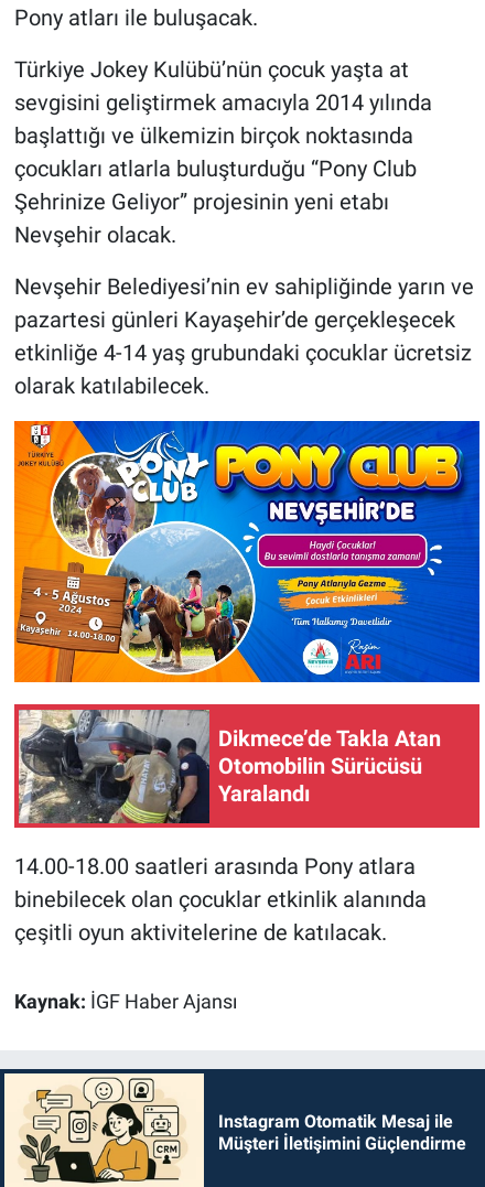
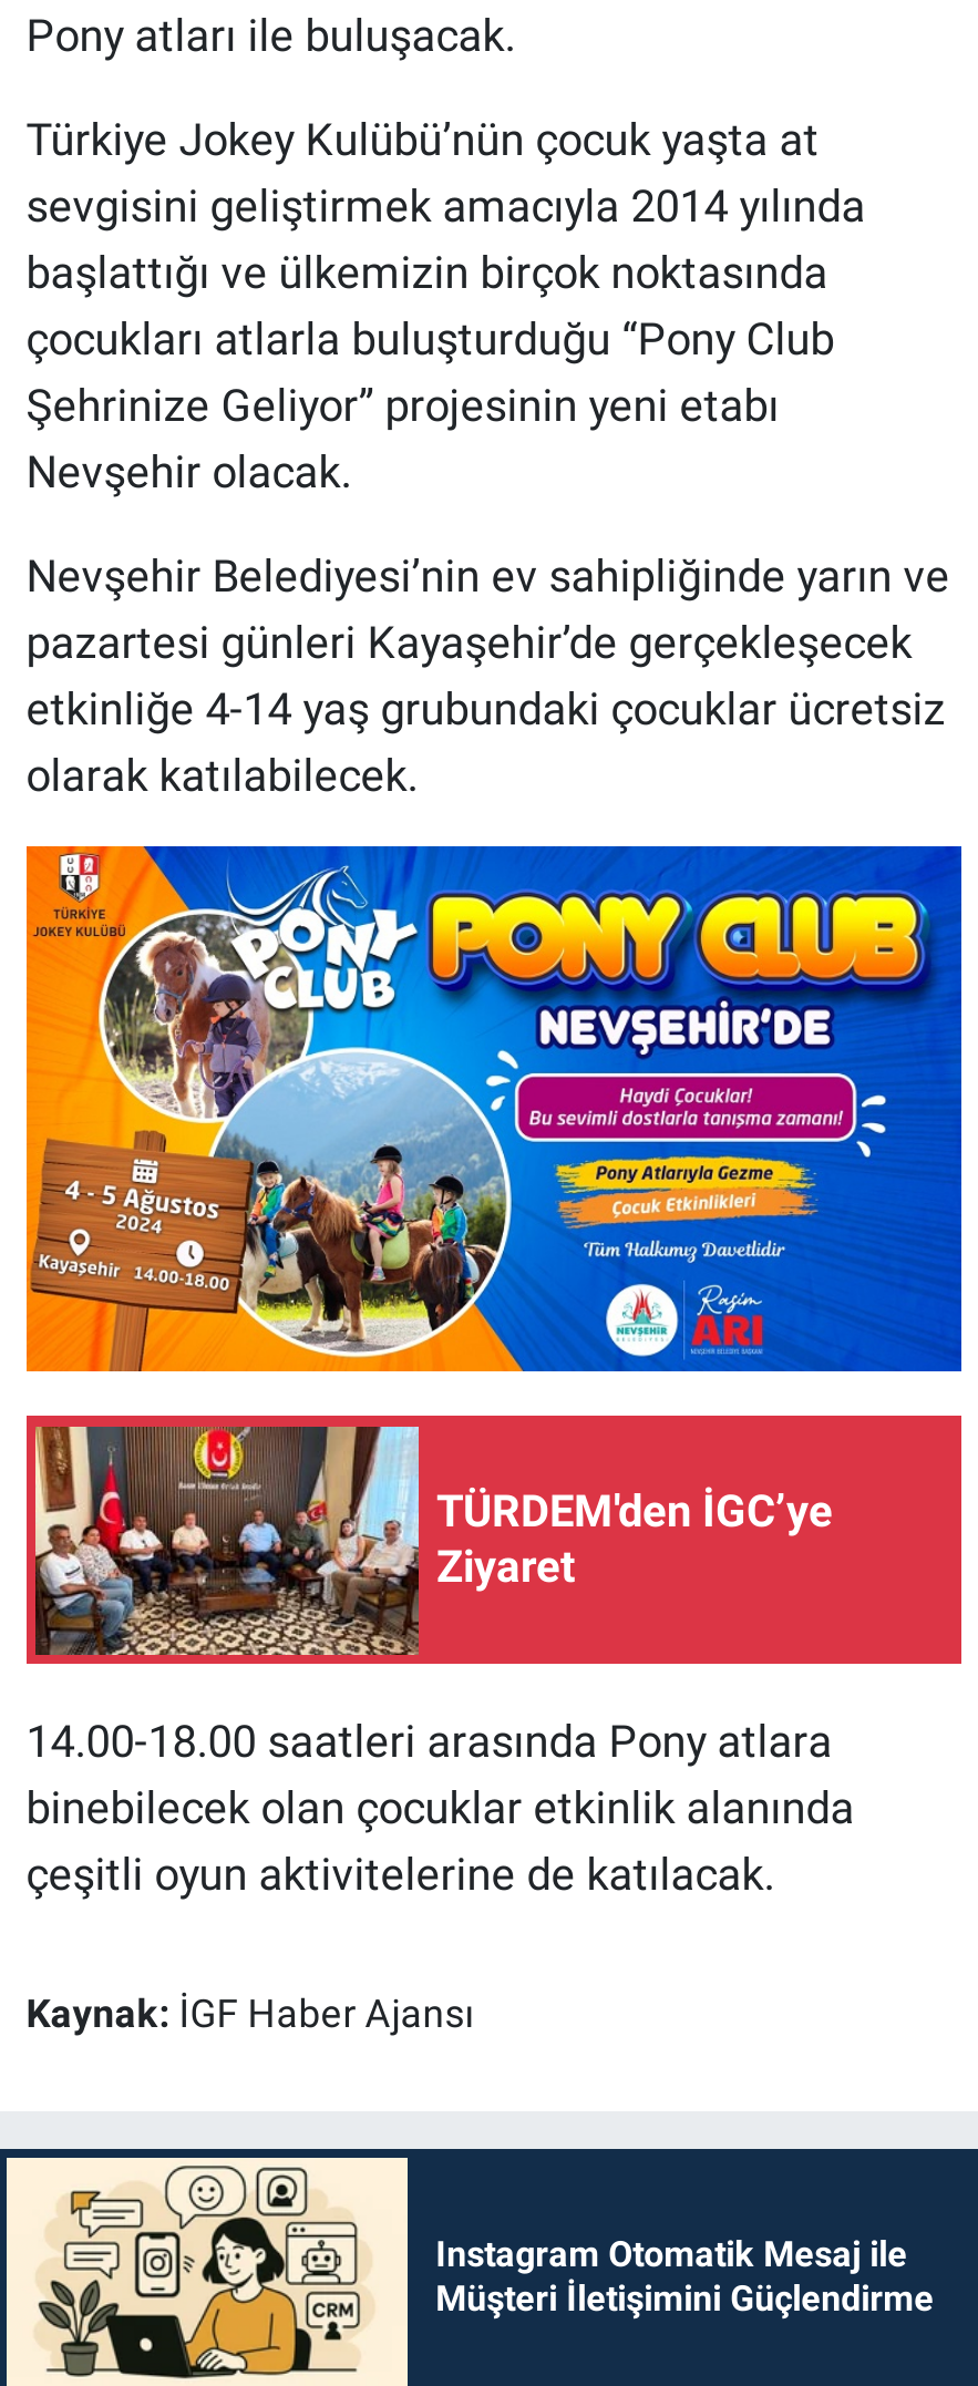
[18,709,441,824] [image] | Dikmece’de Takla Atan | Otomobilin Sürücüsü | Yaralandı -> [33,1425,833,1657] [image] | TÜRDEM'den İGC’ye | Ziyaret

